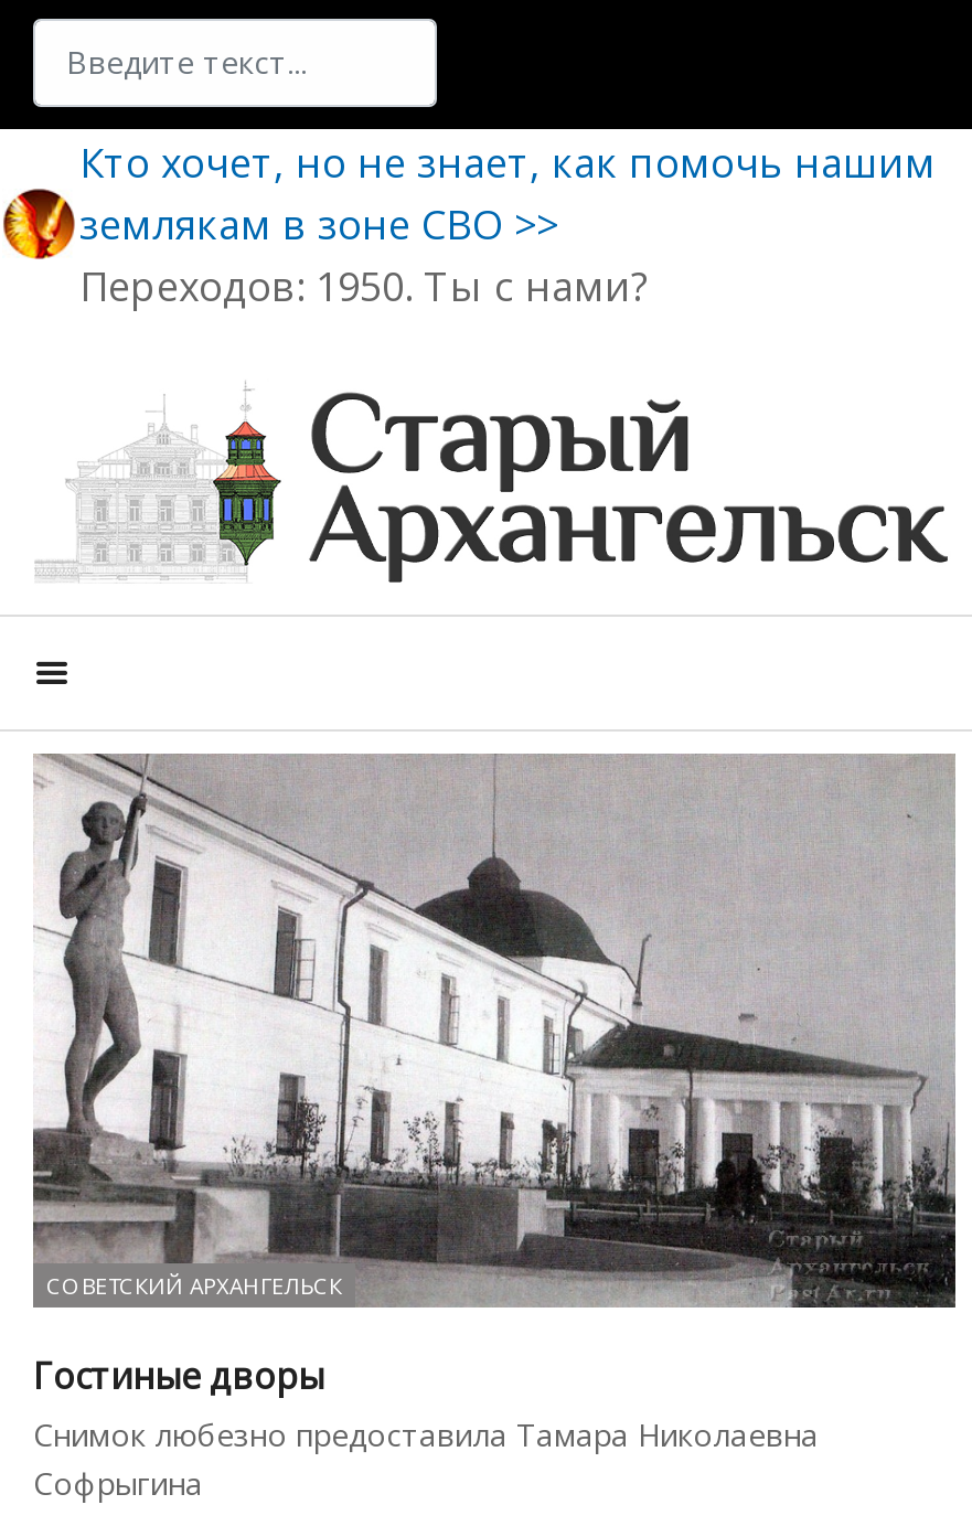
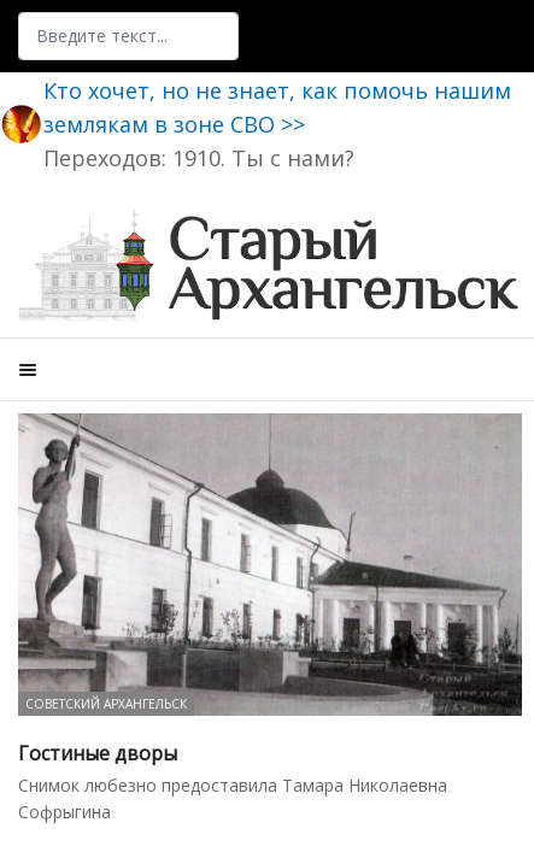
[79,259,649,312] Переходов: 1950. Ты с нами? -> [43,143,354,172] Переходов: 1910. Ты с нами?

